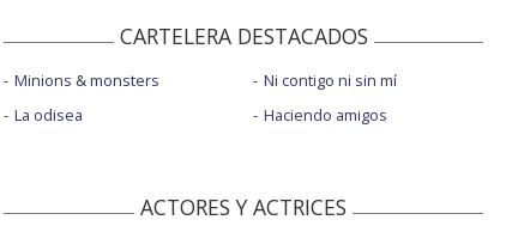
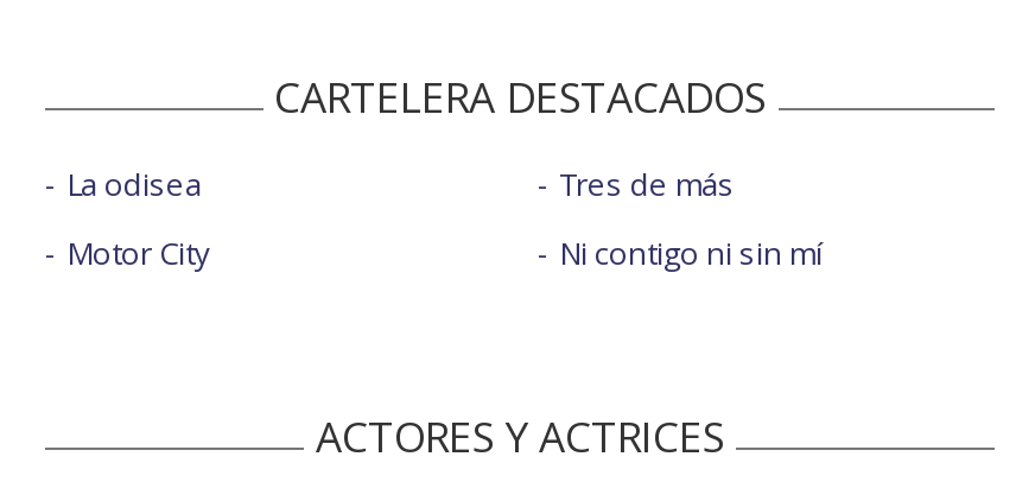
[14,69,159,91] Minions & monsters -> none
moved [263,69,396,91] -> [559,232,823,275]: Ni contigo ni sin mí
none -> [66,232,209,275] Motor City
moved [14,104,83,125] -> [66,163,202,206]: La odisea
[263,104,387,125] Haciendo amigos -> none
none -> [559,163,735,206] Tres de más

